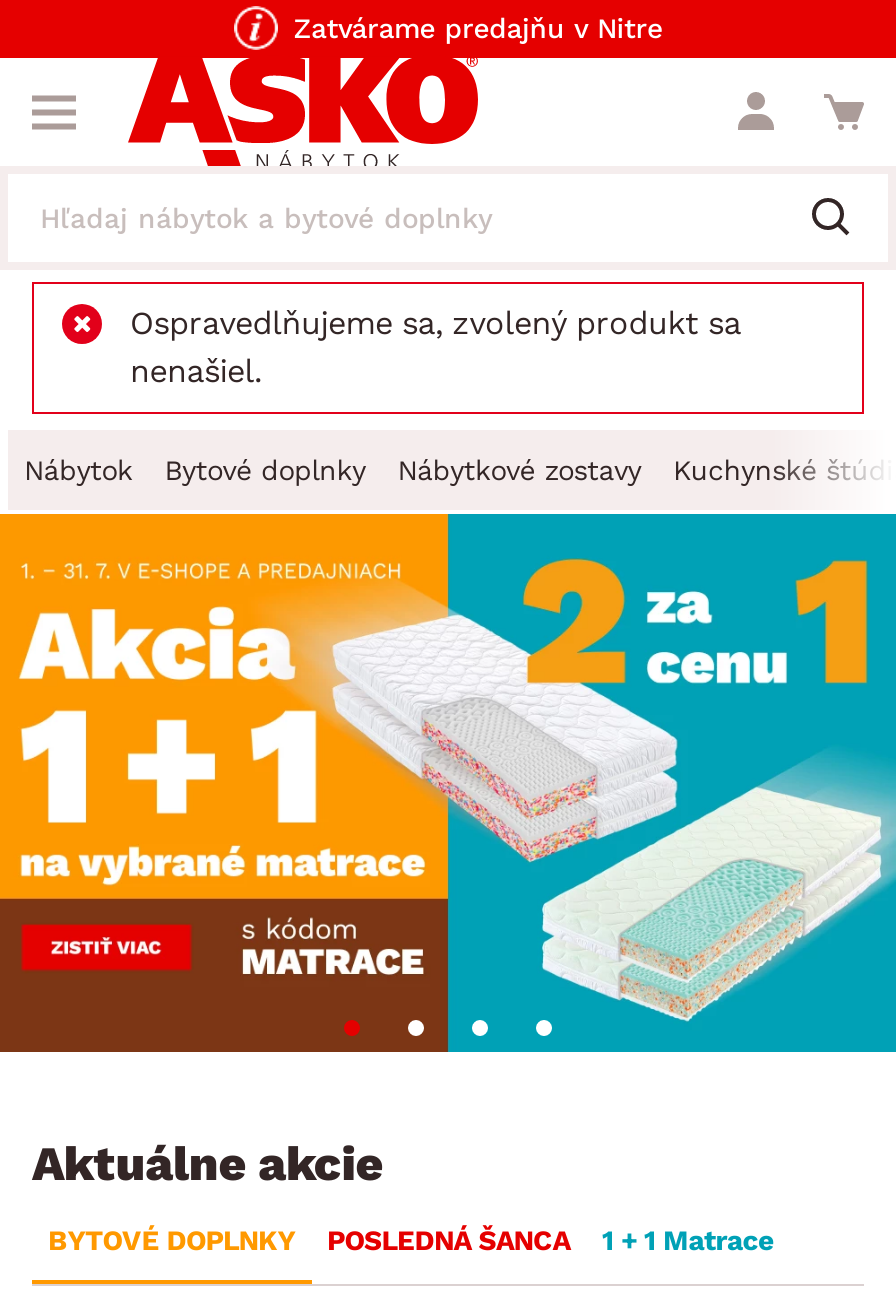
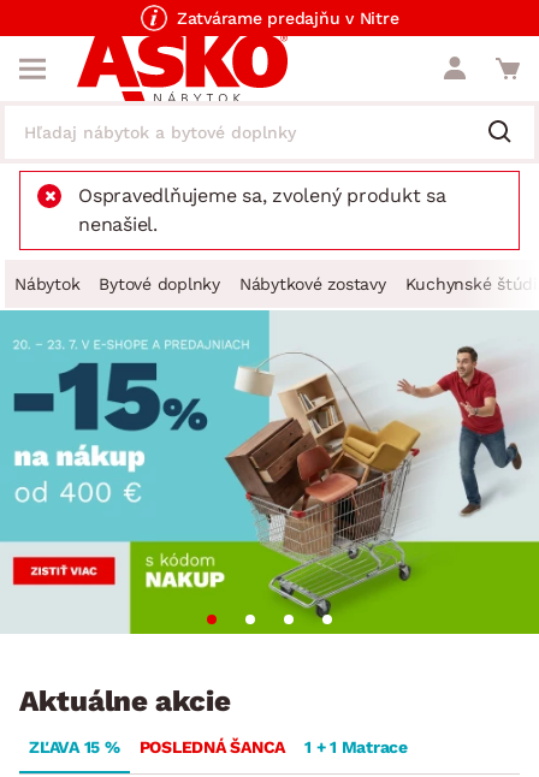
[6,512,890,1054] [image] -> [4,309,535,635] [image]
[48,1224,295,1256] BYTOVÉ DOPLNKY -> [29,737,120,756] ZĽAVA 15 %

